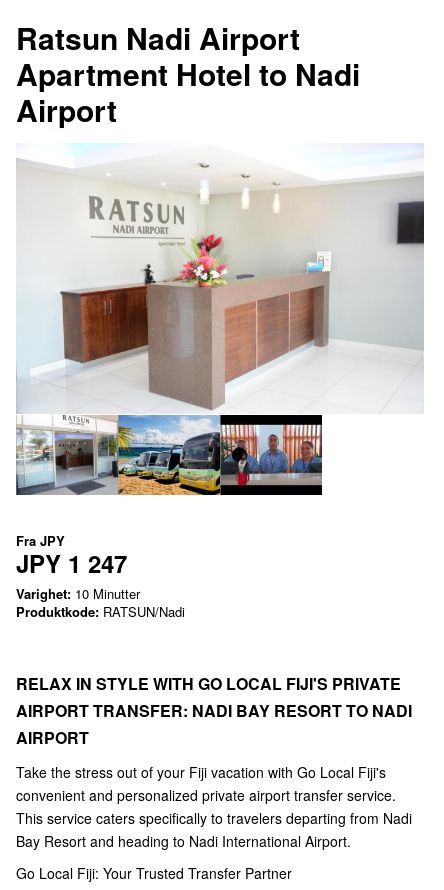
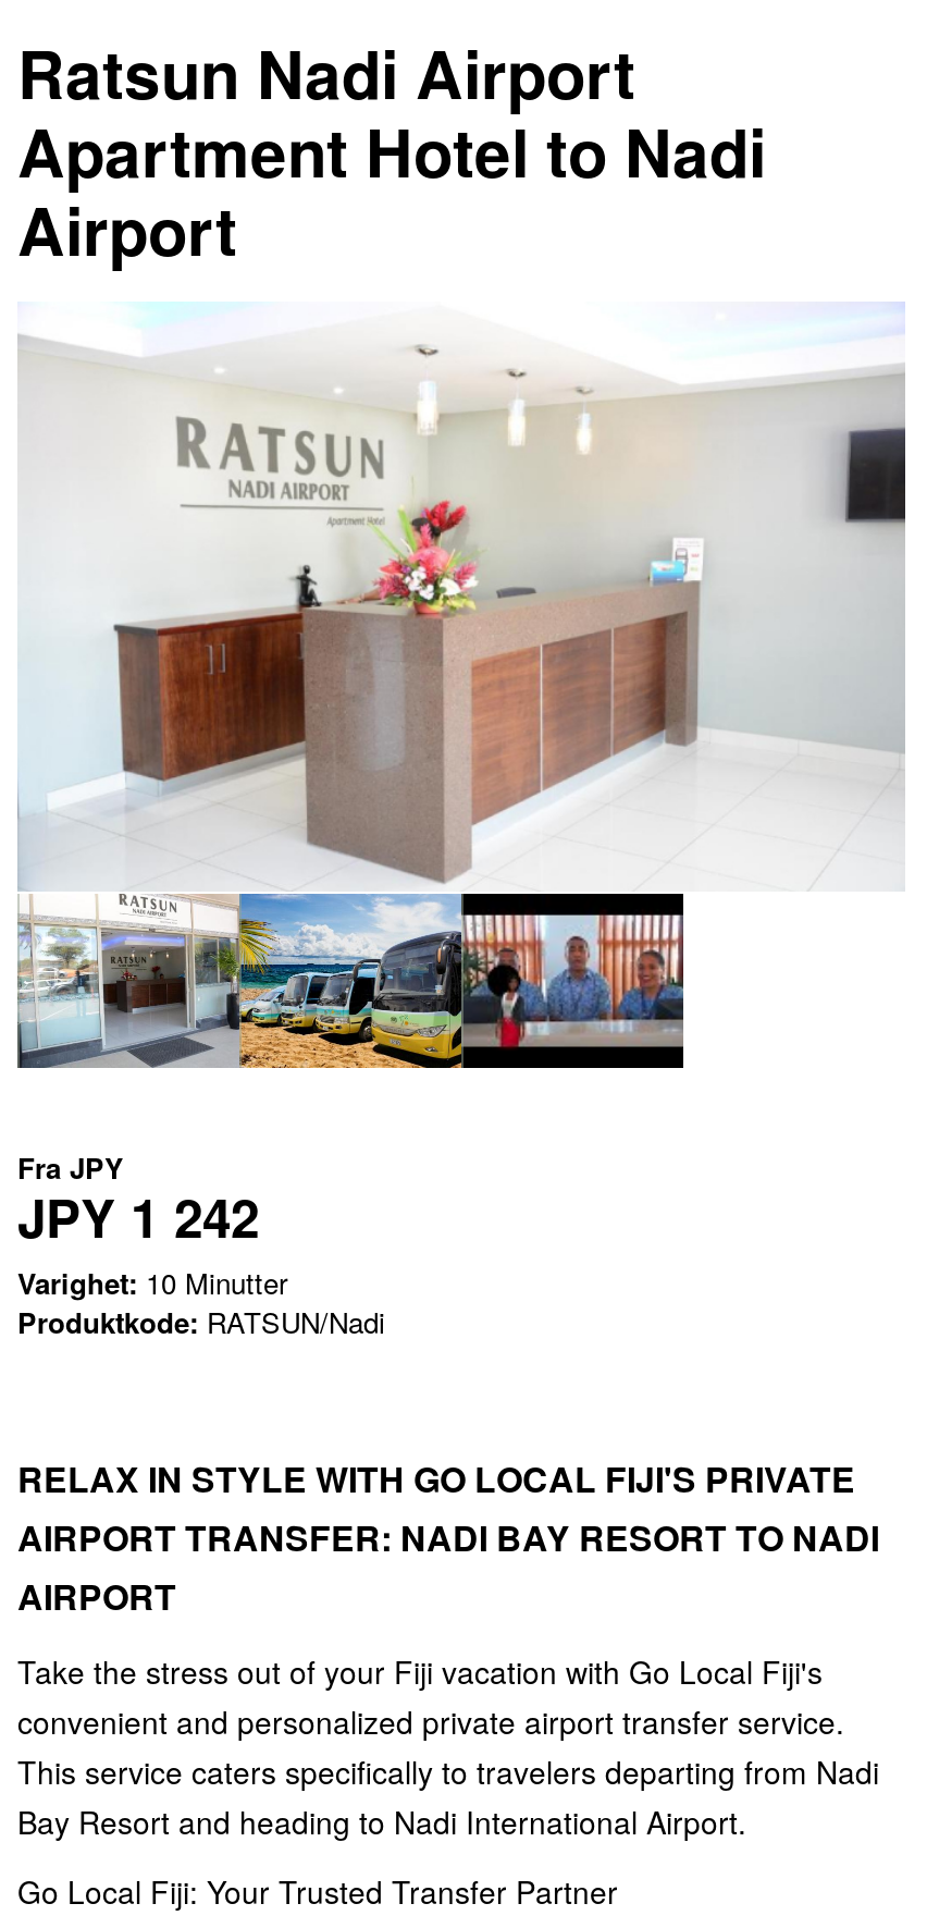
[16,546,127,580] JPY 1 247 -> [17,1180,259,1254] JPY 1 242

